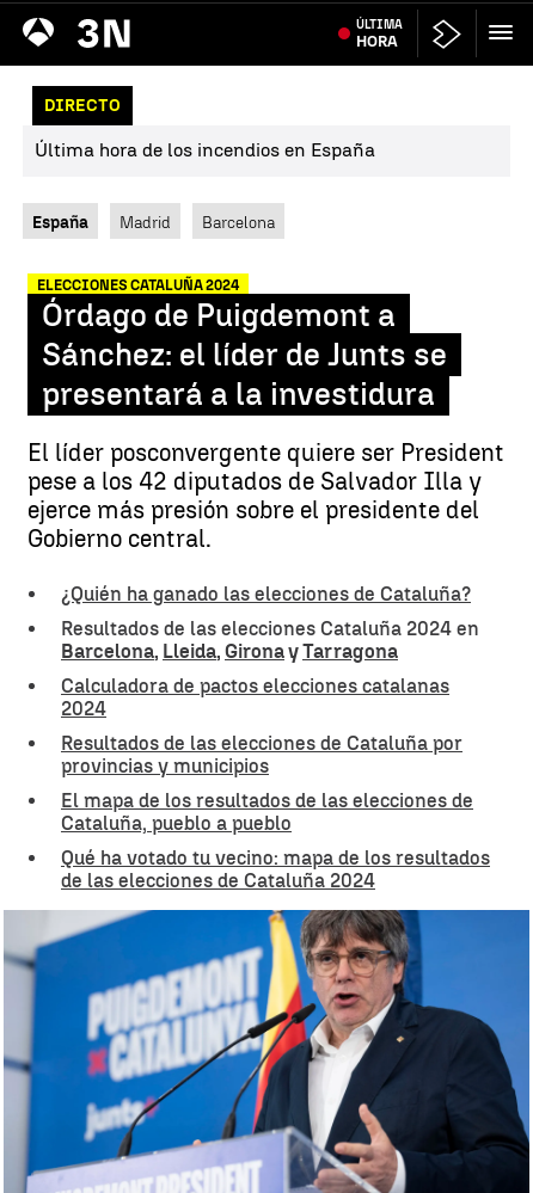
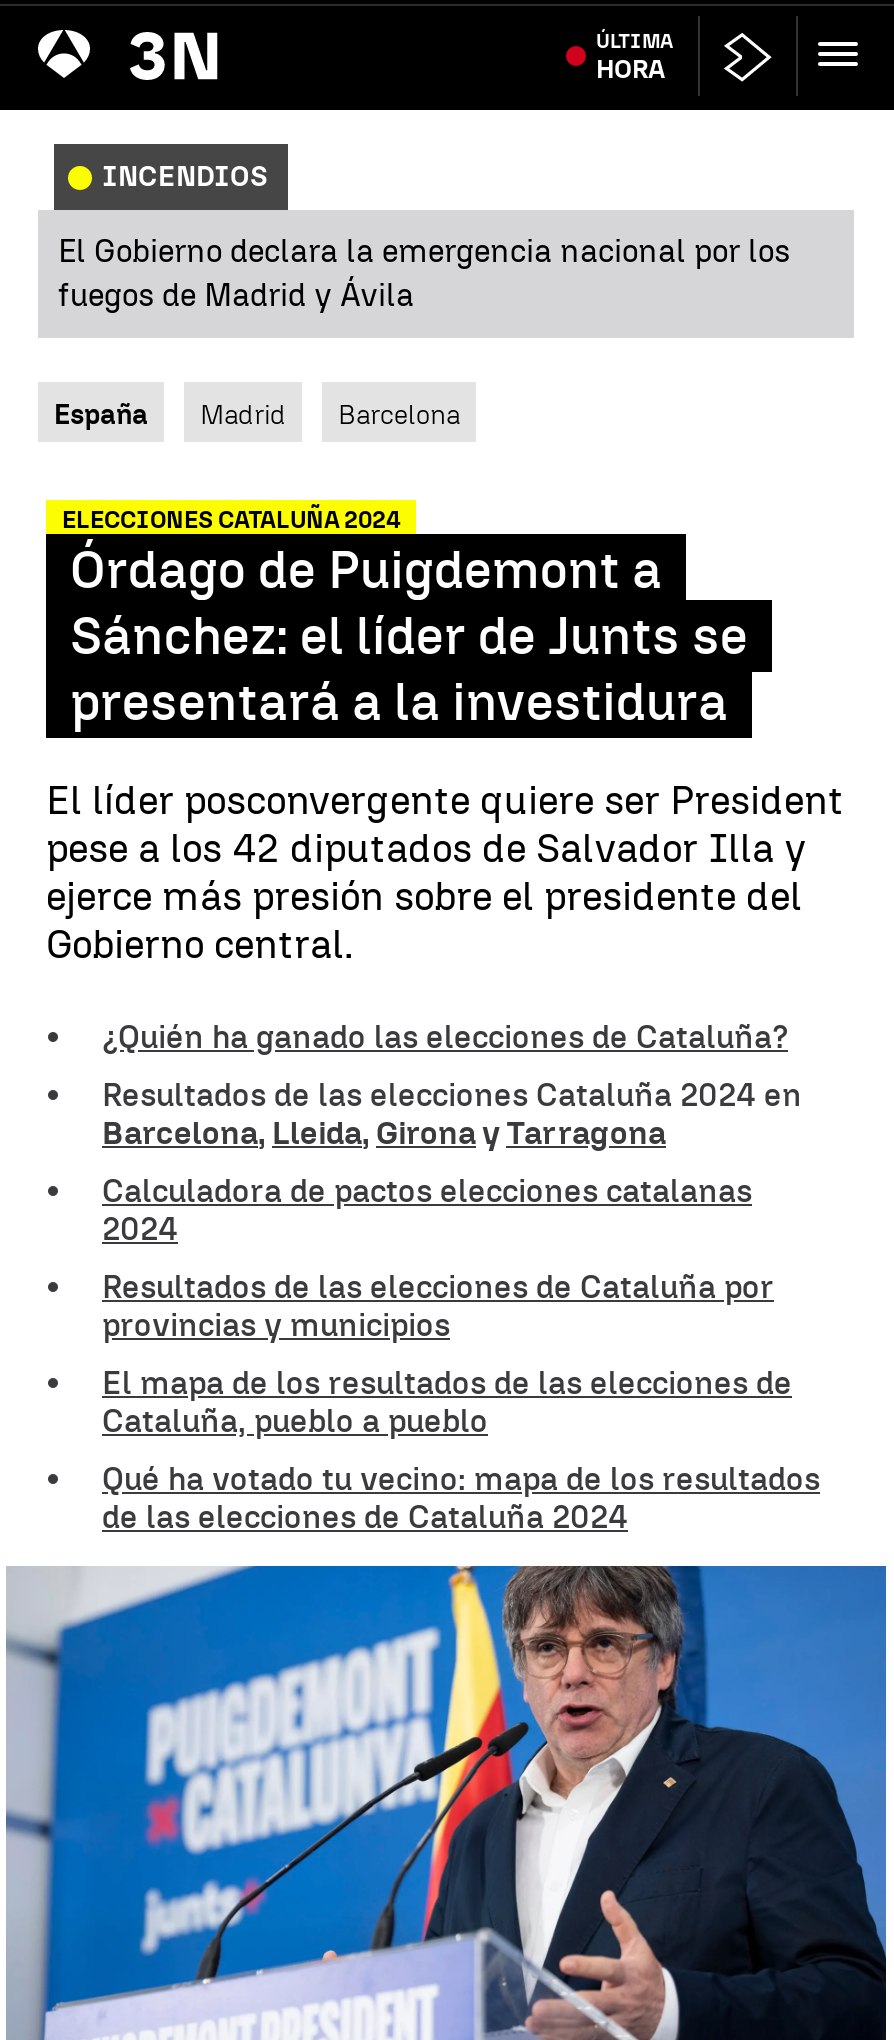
[44,96,121,116] DIRECTO -> [102,160,268,194] INCENDIOS
[35,139,375,161] Última hora de los incendios en España -> [58,232,790,314] El Gobierno declara la emergencia nacional por los | fuegos de Madrid y Ávila

